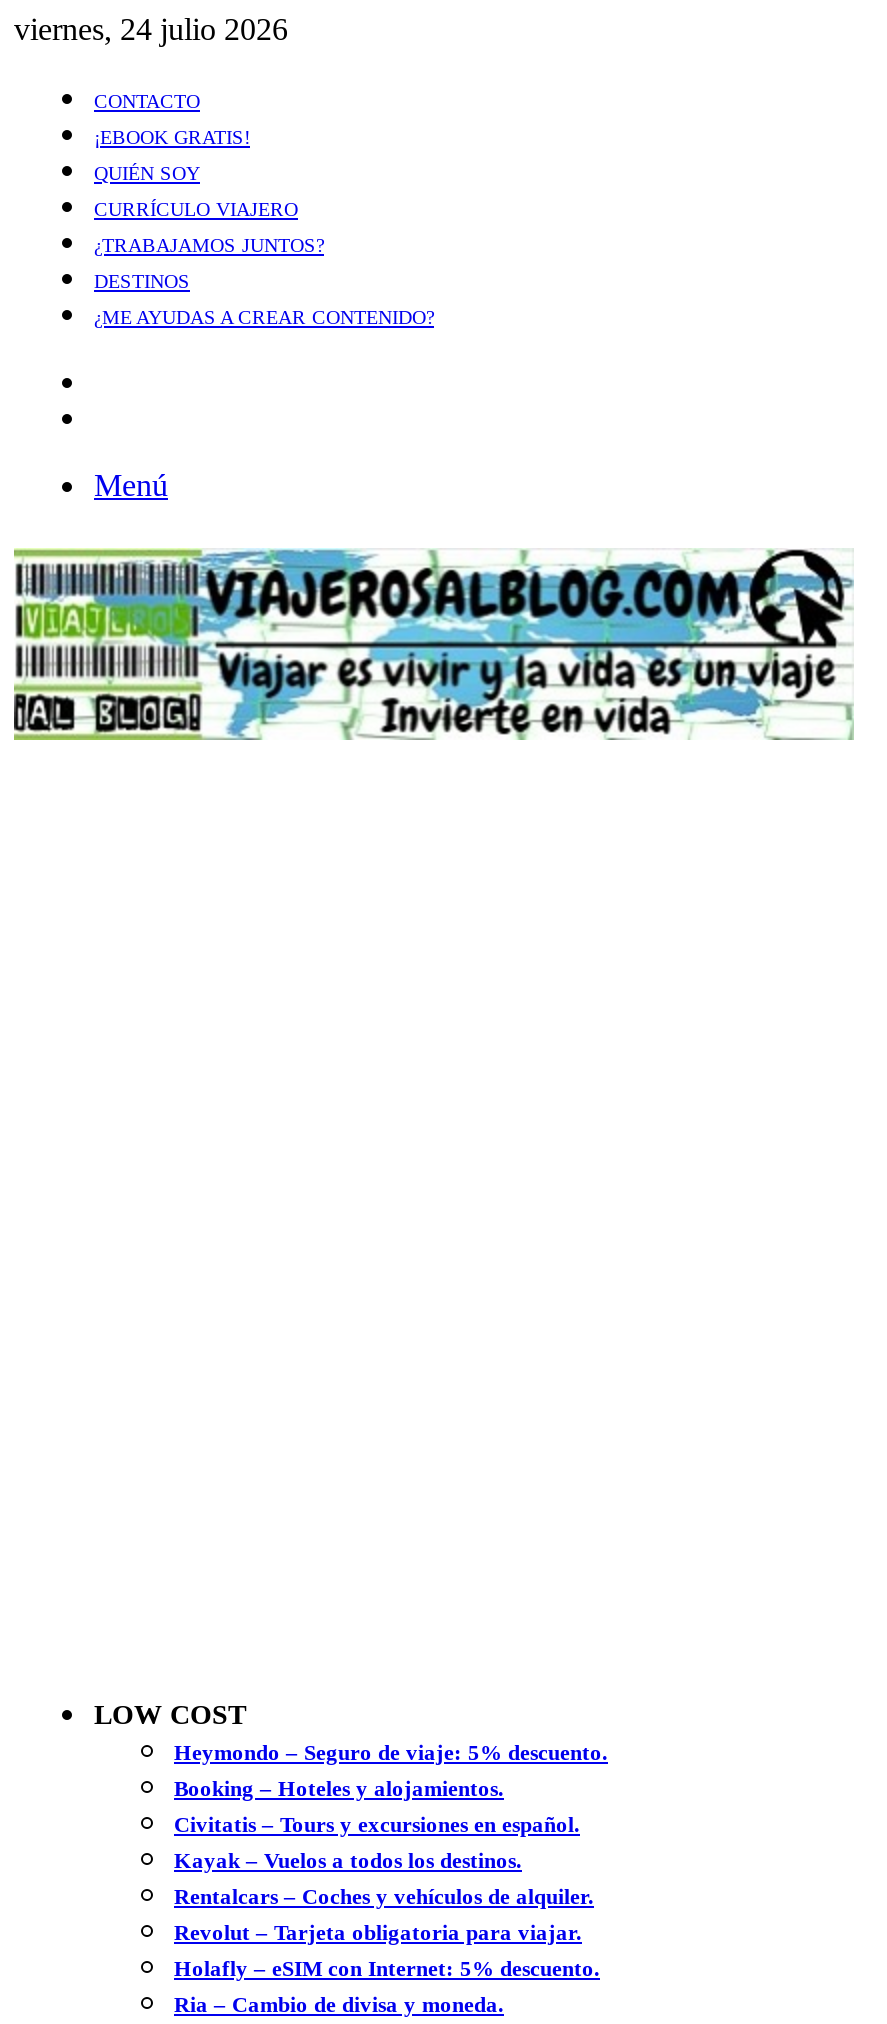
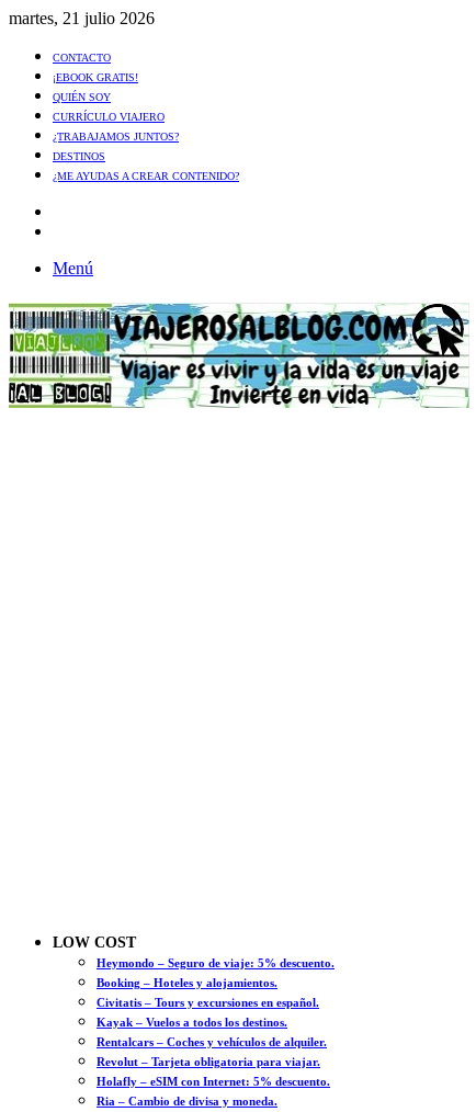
[14,12,288,46] viernes, 24 julio 2026 -> [9,9,155,27] martes, 21 julio 2026

